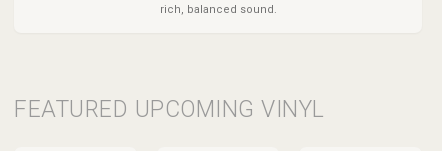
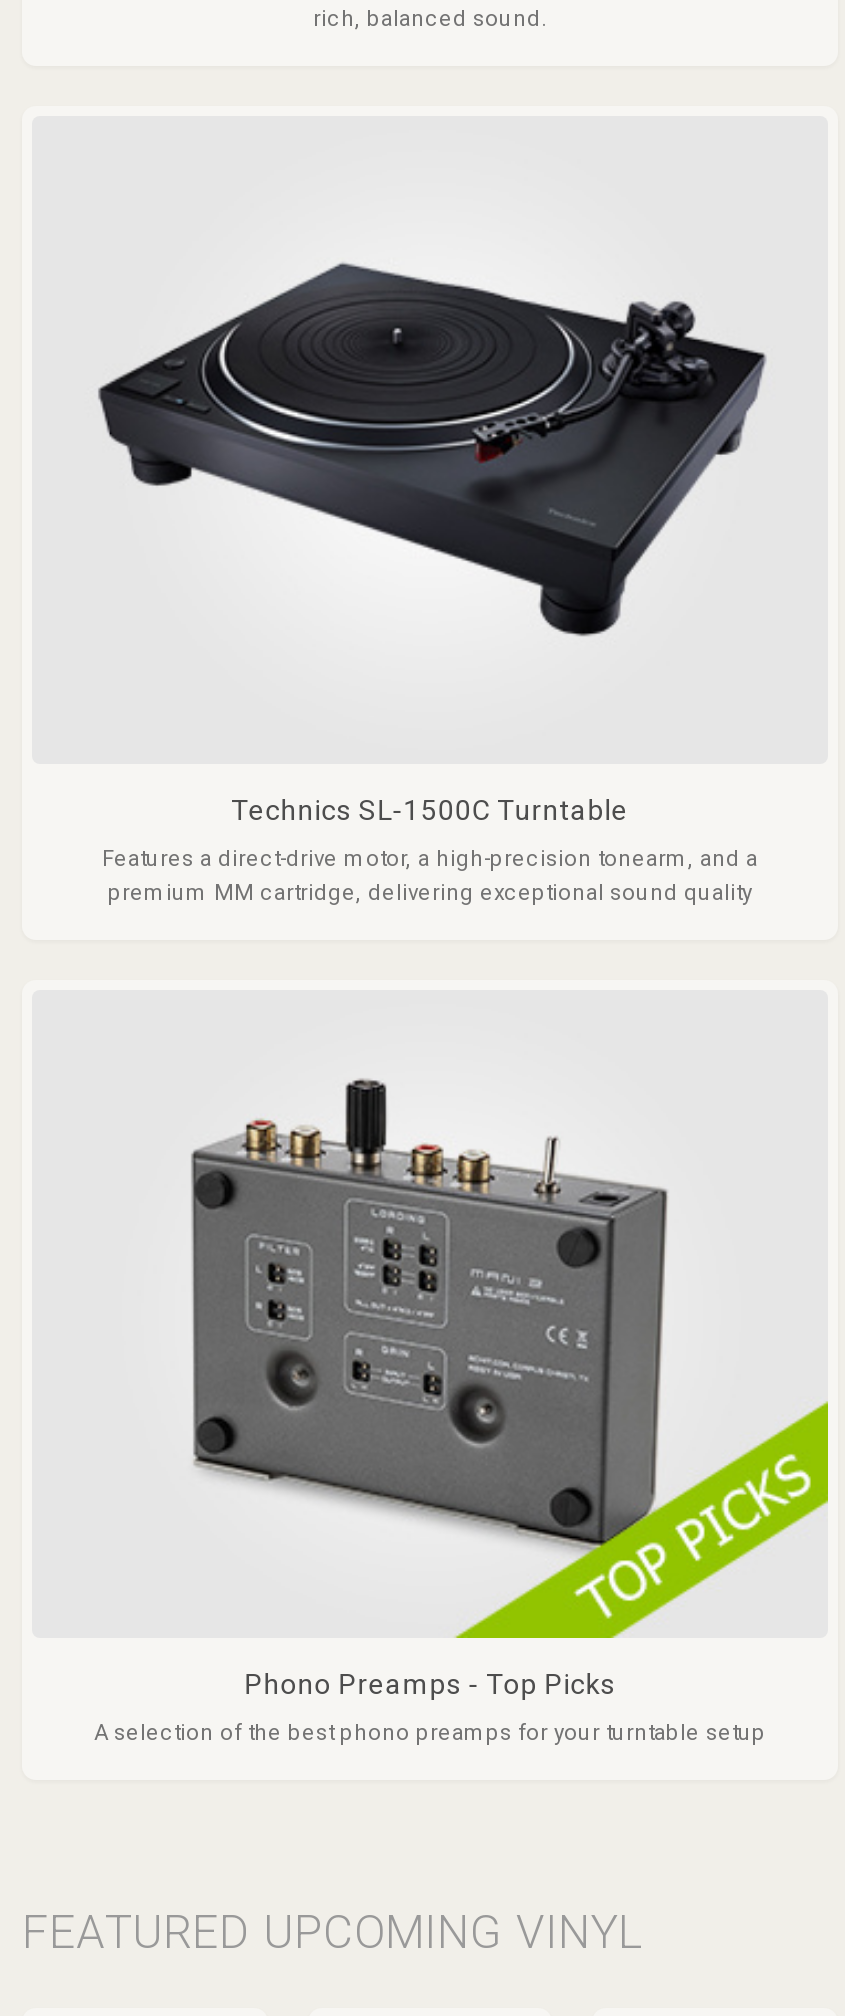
none -> [94,1076,830,1745] [image] | Phono Preamps - Top Picks | A selection of the best phono preamps for your turntable setup
none -> [96,262,768,638] [image]
none -> [102,793,758,905] Technics SL-1500C Turntable | Features a direct-drive motor, a high-precision tonearm, and a | premium MM cartridge, delivering exceptional sound quality

